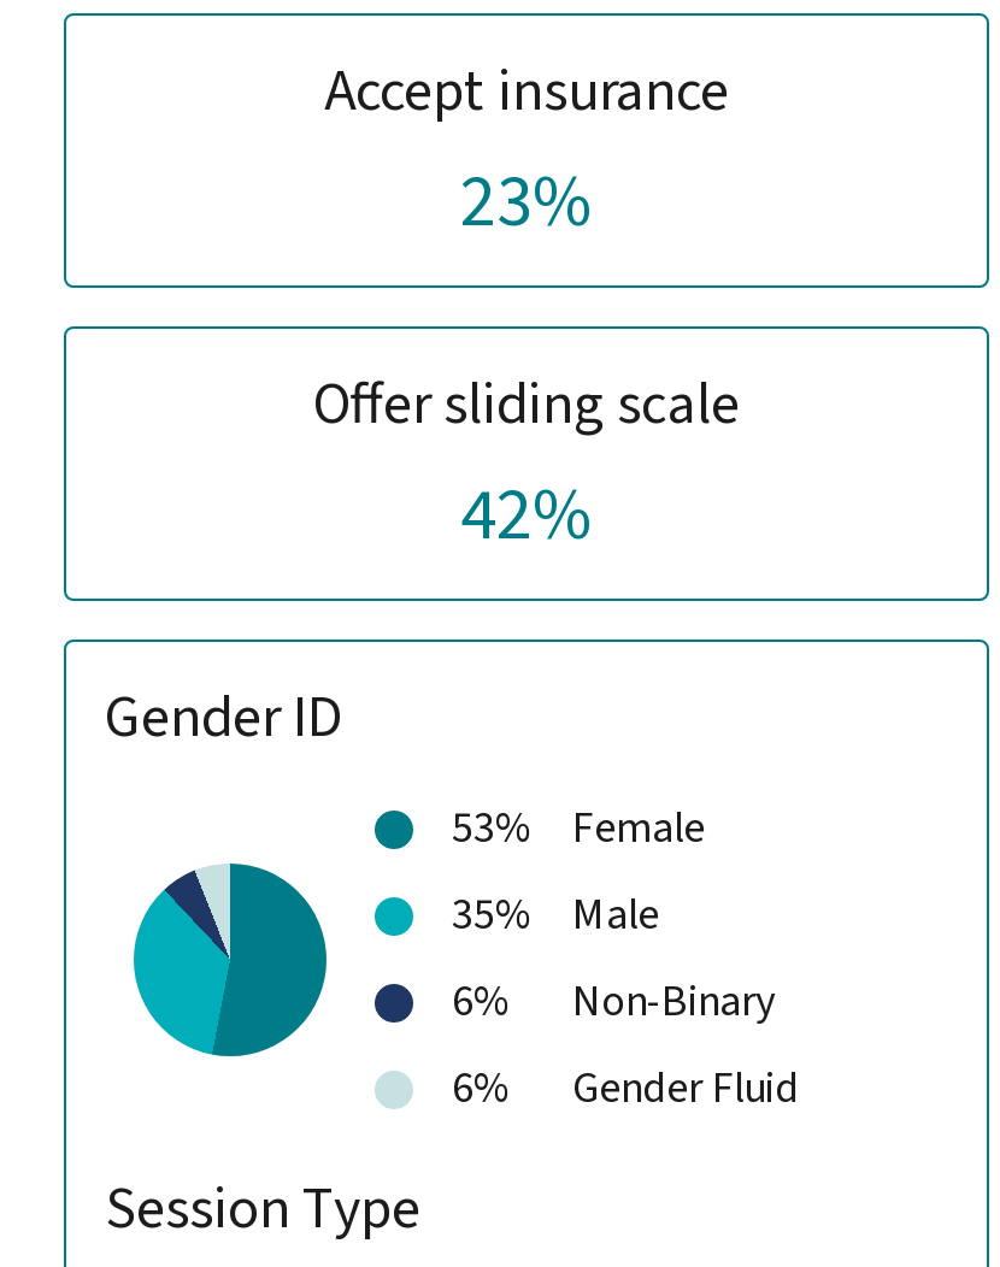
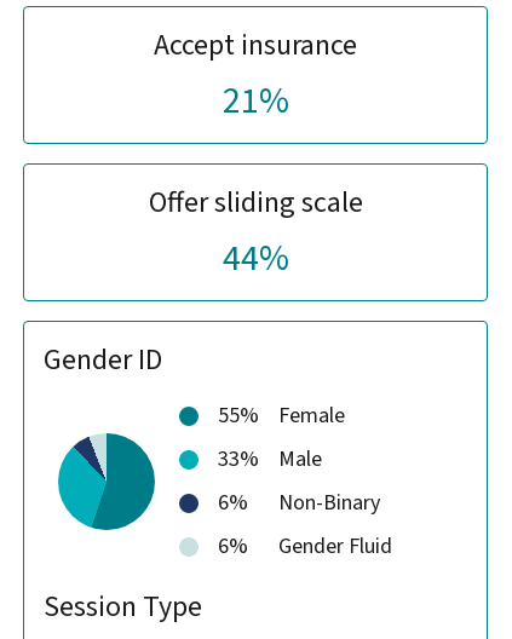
[460,150,593,254] 23% -> [222,76,289,128] 21%
[460,463,593,567] 42% -> [222,233,289,285] 44%
[452,798,705,858] 53% Female -> [218,401,345,431] 55% Female
[452,885,659,945] 35% Male -> [218,445,322,475] 33% Male

